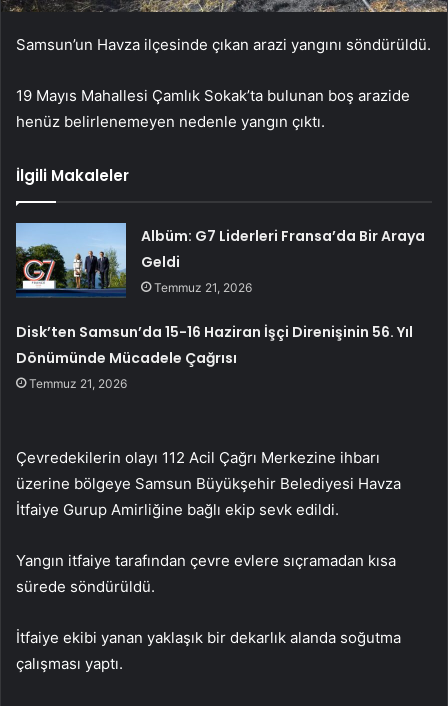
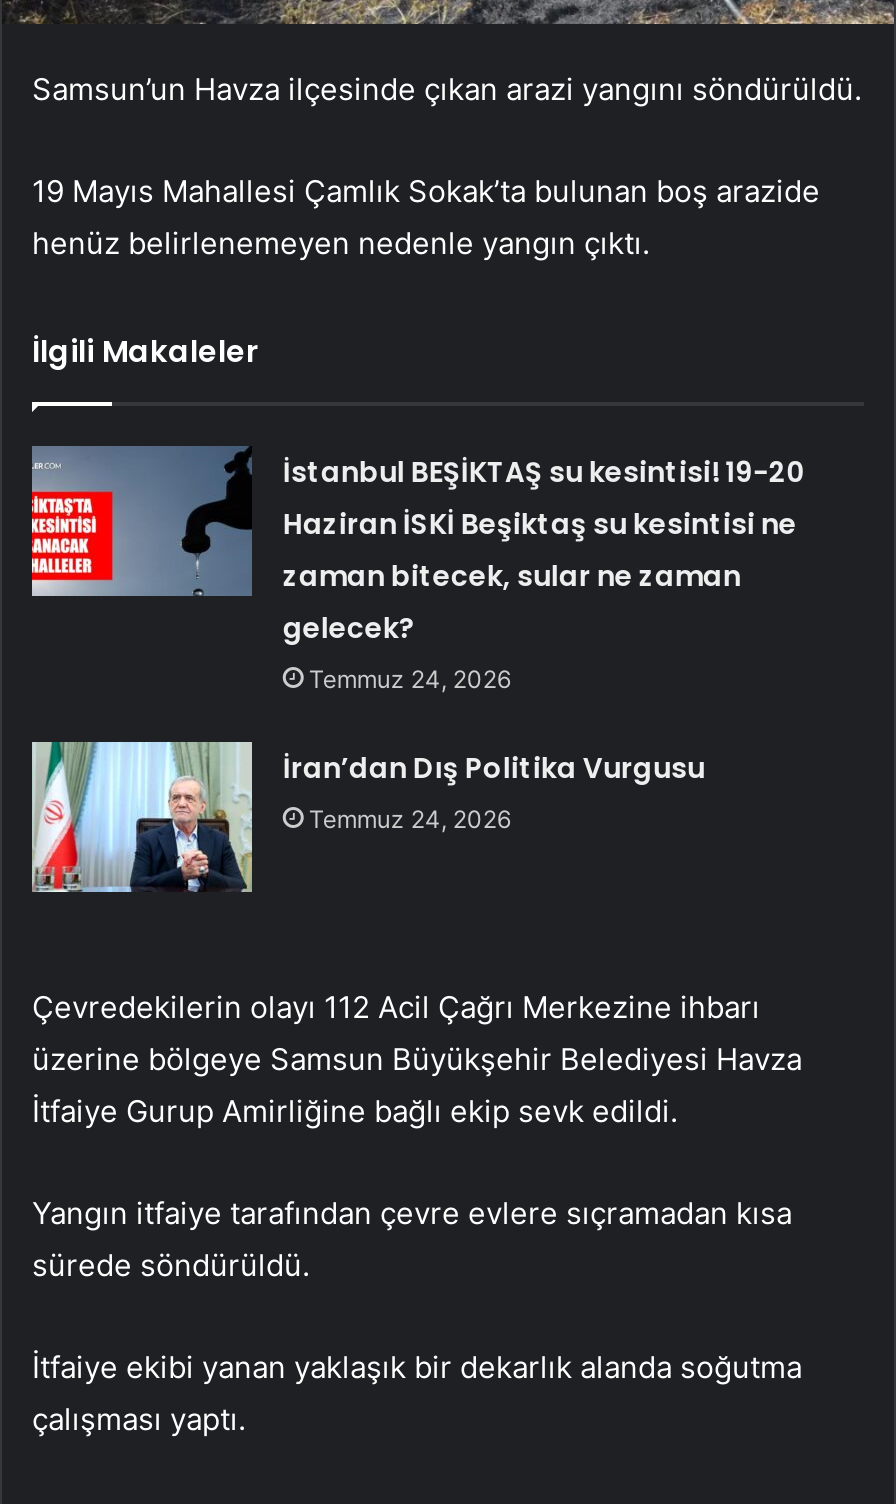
[15,223,425,298] [image] | Albüm: G7 Liderleri Fransa’da Bir Araya | Geldi | Temmuz 21, 2026 -> [30,448,807,694] [image] | İstanbul BEŞİKTAŞ su kesintisi! 19-20 | Haziran İSKİ Beşiktaş su kesintisi ne | zaman bitecek, sular ne zaman | gelecek? | Temmuz 24, 2026
[16,322,413,391] Disk’ten Samsun’da 15-16 Haziran İşçi Direnişinin 56. Yıl | Dönümünde Mücadele Çağrısı | Temmuz 21, 2026 -> [283,748,705,834] İran’dan Dış Politika Vurgusu | Temmuz 24, 2026

